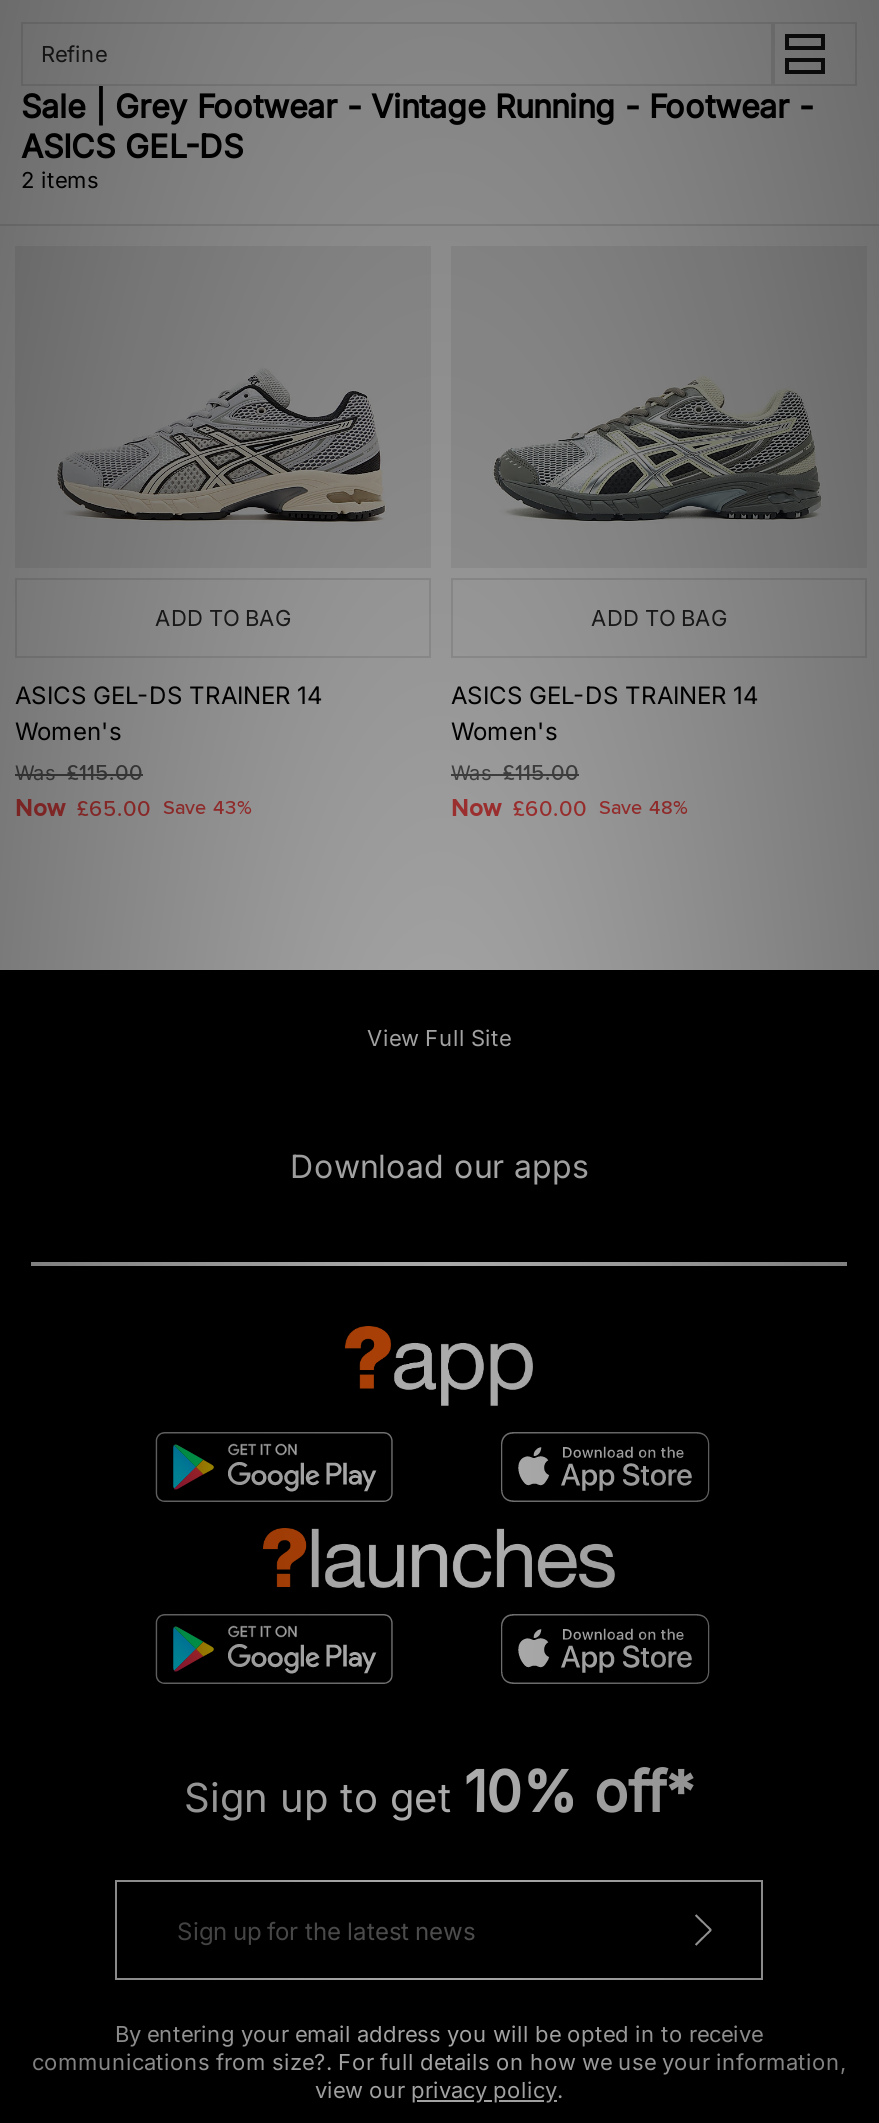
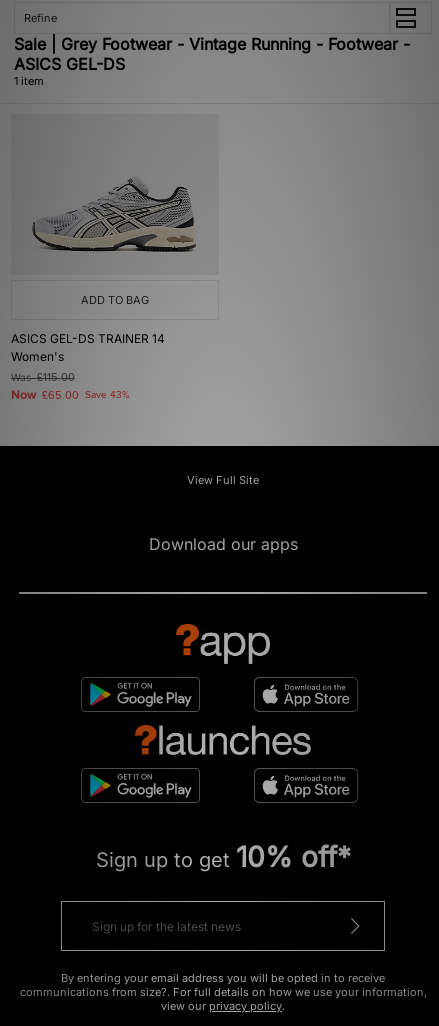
[21,166,99,194] 2 items -> [14,74,44,88] 1 item
[451,378,823,824] [image] | ADD TO BAG | ASICS GEL-DS TRAINER 14 | Women's | Was£115.00 | Now £60.00 Save 48% -> none

